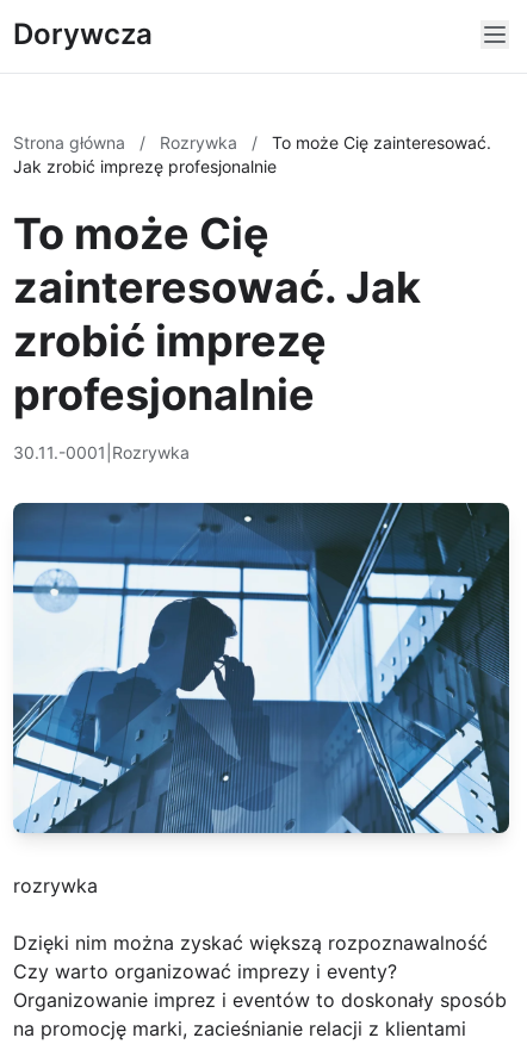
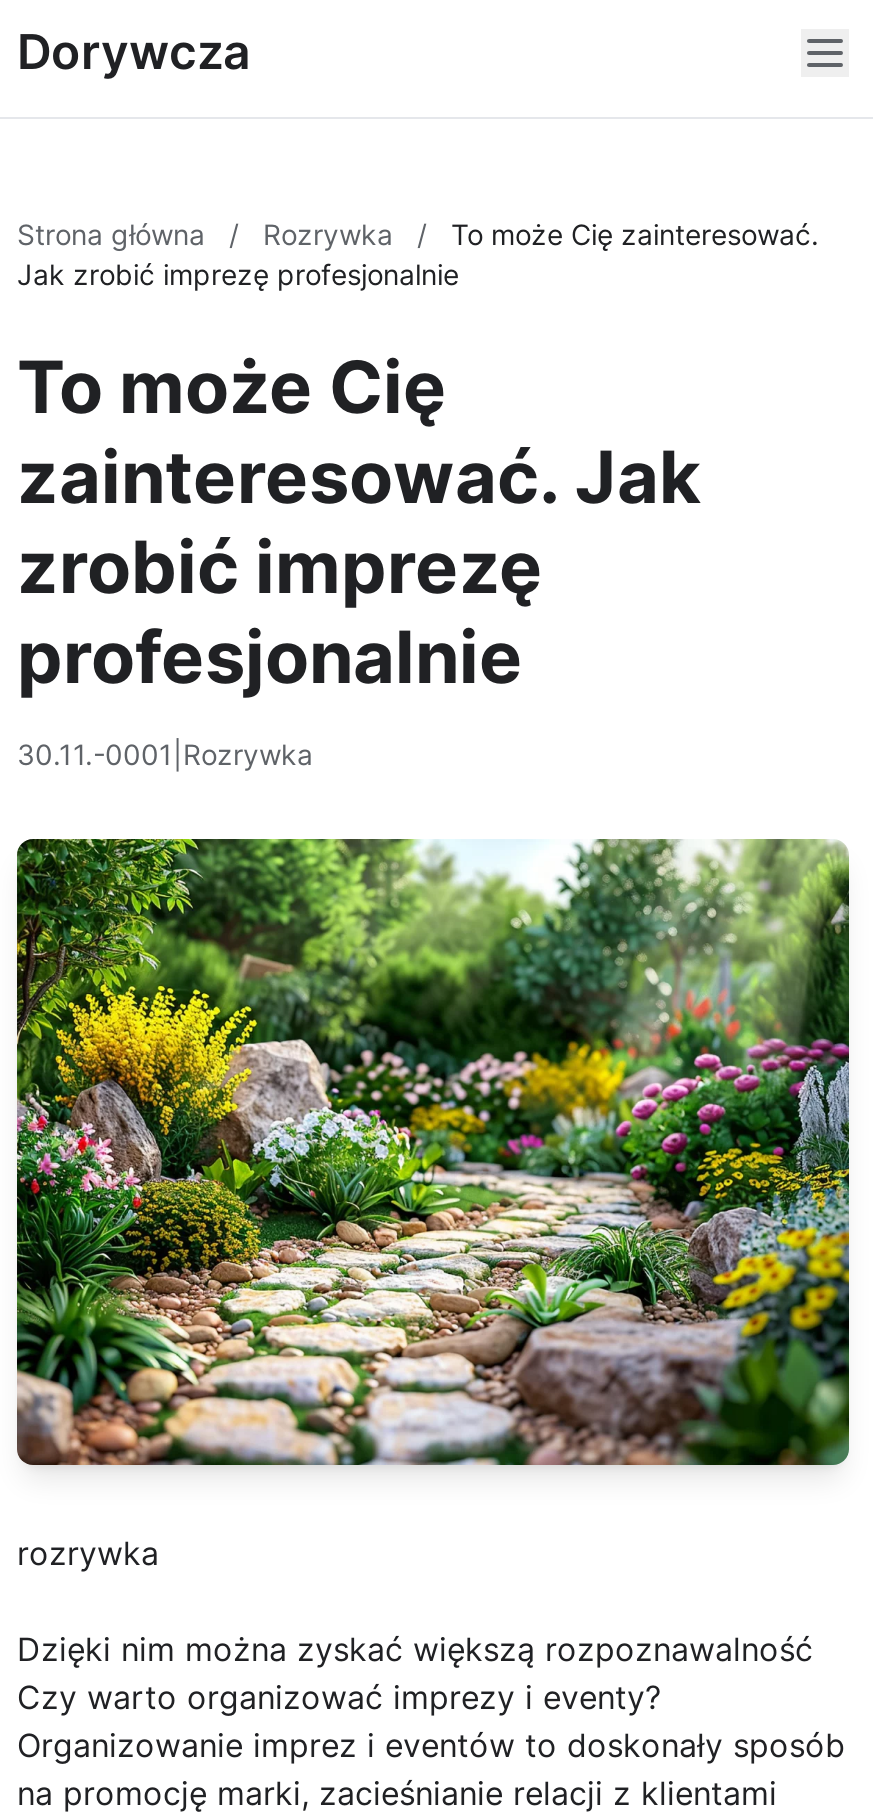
[12,502,510,834] [image] -> [15,837,851,1467] [image]

